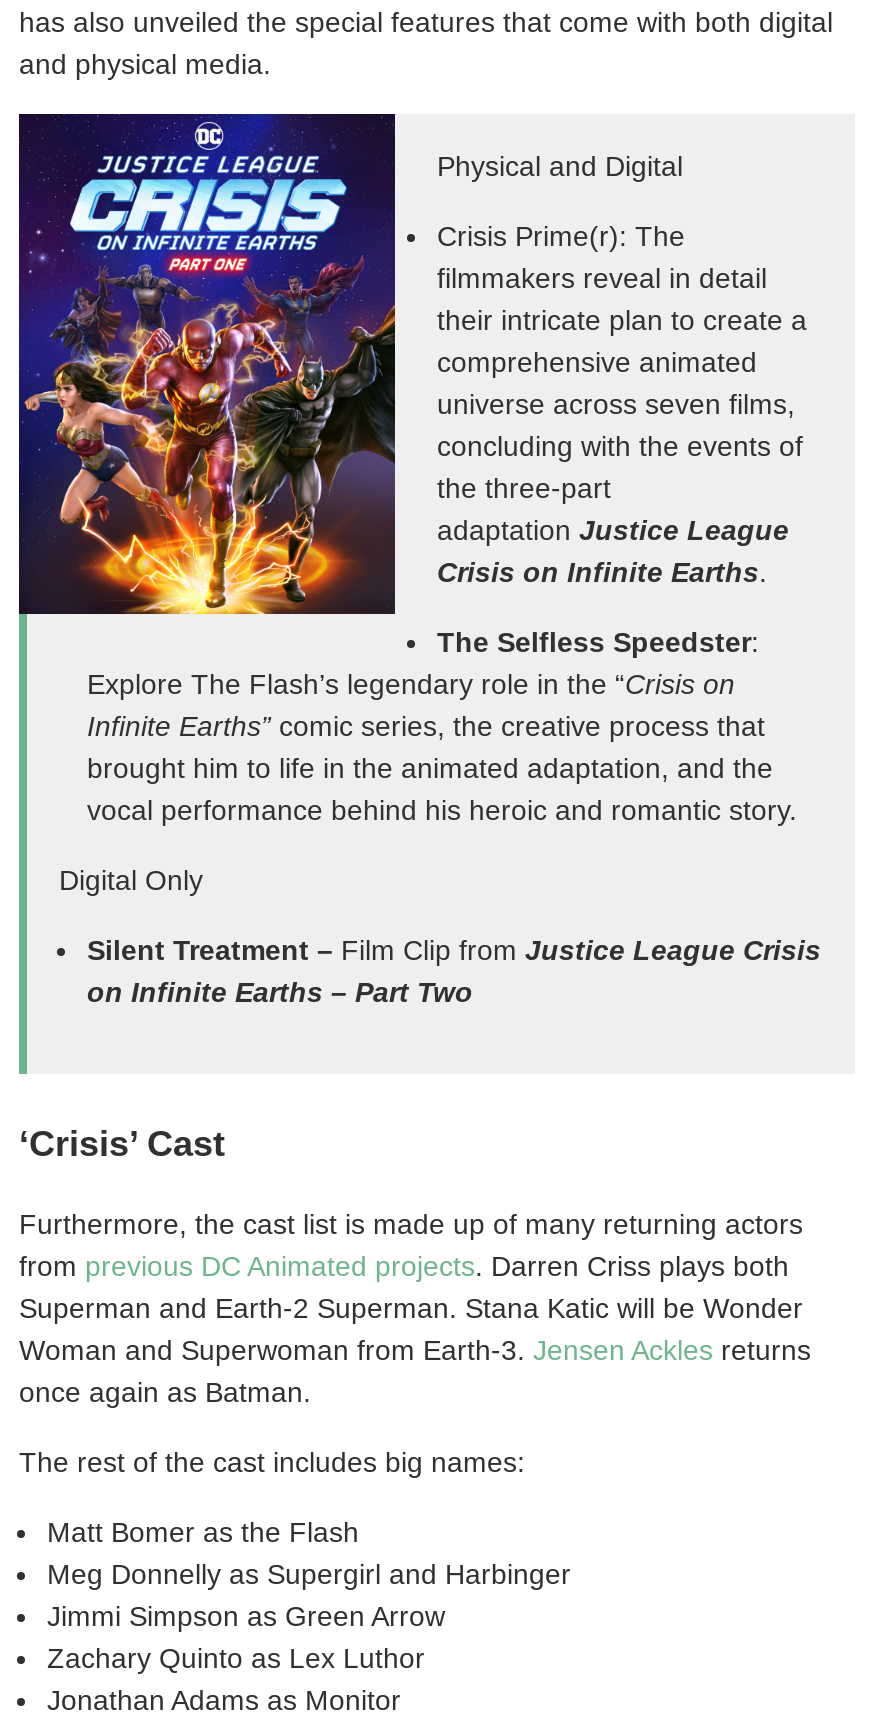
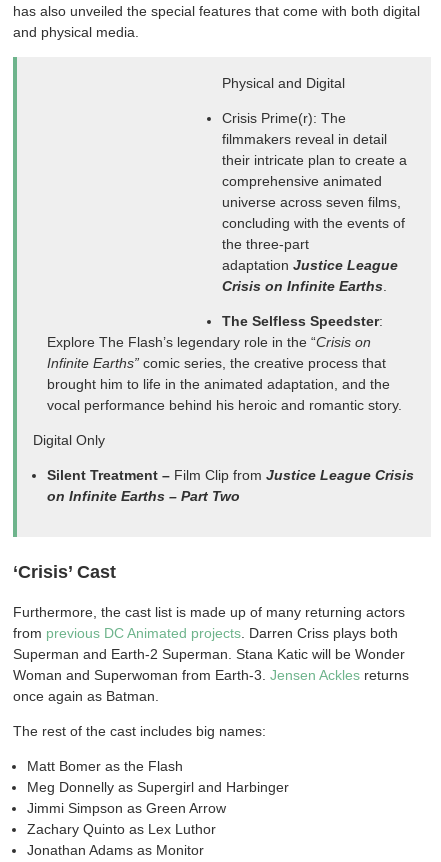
[17,112,397,616] [image] -> none

